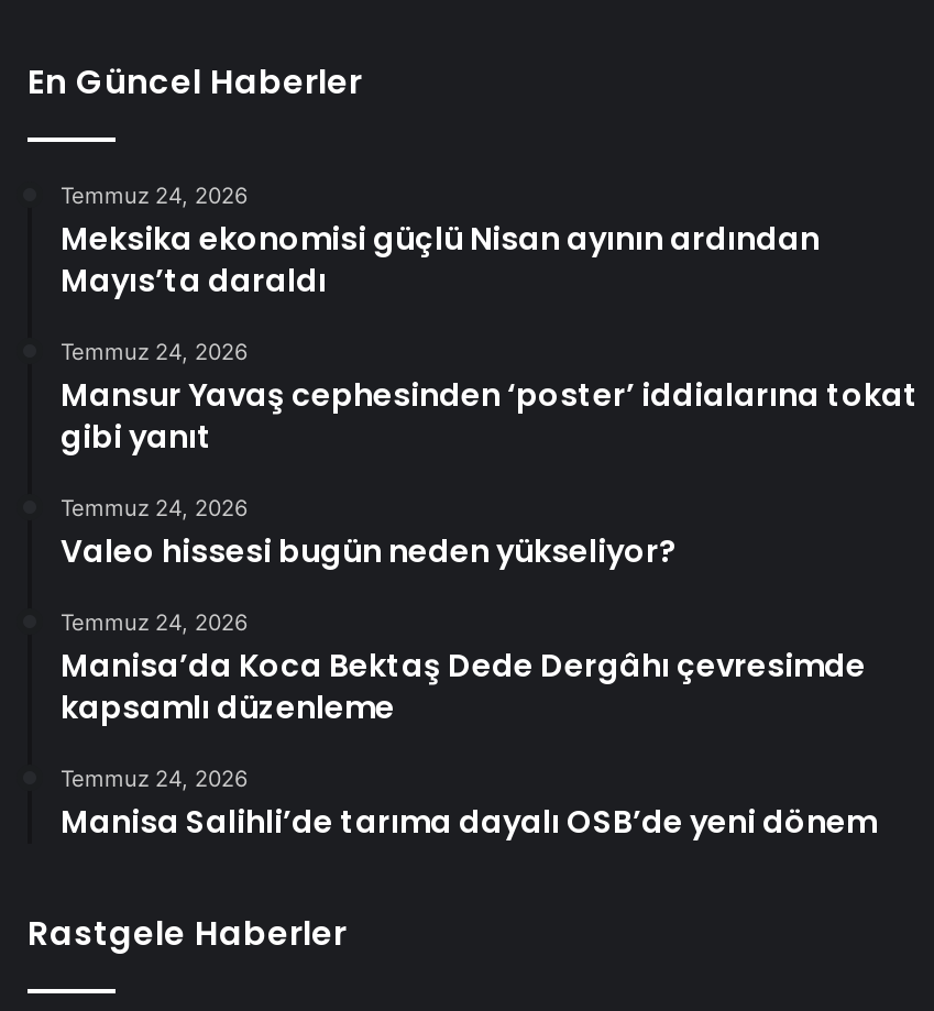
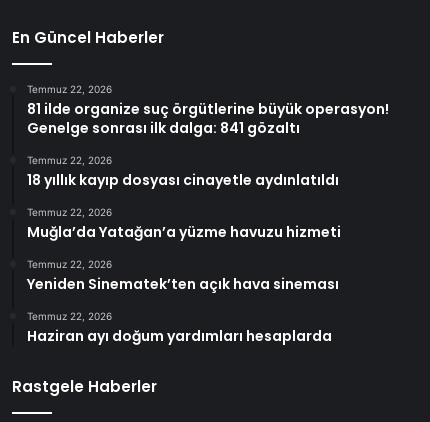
[61,181,820,302] Temmuz 24, 2026 | Meksika ekonomisi güçlü Nisan ayının ardından | Mayıs’ta daraldı -> [27,83,389,138] Temmuz 22, 2026 | 81 ilde organize suç örgütlerine büyük operasyon! | Genelge sonrası ilk dalga: 841 gözaltı
[61,337,919,458] Temmuz 24, 2026 | Mansur Yavaş cephesinden ‘poster’ iddialarına tokat | gibi yanıt -> [27,154,339,190] Temmuz 22, 2026 | 18 yıllık kayıp dosyası cinayetle aydınlatıldı
[61,494,677,573] Temmuz 24, 2026 | Valeo hissesi bugün neden yükseliyor? -> [27,206,341,242] Temmuz 22, 2026 | Muğla’da Yatağan’a yüzme havuzu hizmeti
[61,608,866,729] Temmuz 24, 2026 | Manisa’da Koca Bektaş Dede Dergâhı çevresimde | kapsamlı düzenleme -> [27,258,339,294] Temmuz 22, 2026 | Yeniden Sinematek’ten açık hava sineması
[61,764,877,843] Temmuz 24, 2026 | Manisa Salihli’de tarıma dayalı OSB’de yeni dönem -> [27,310,332,346] Temmuz 22, 2026 | Haziran ayı doğum yardımları hesaplarda

